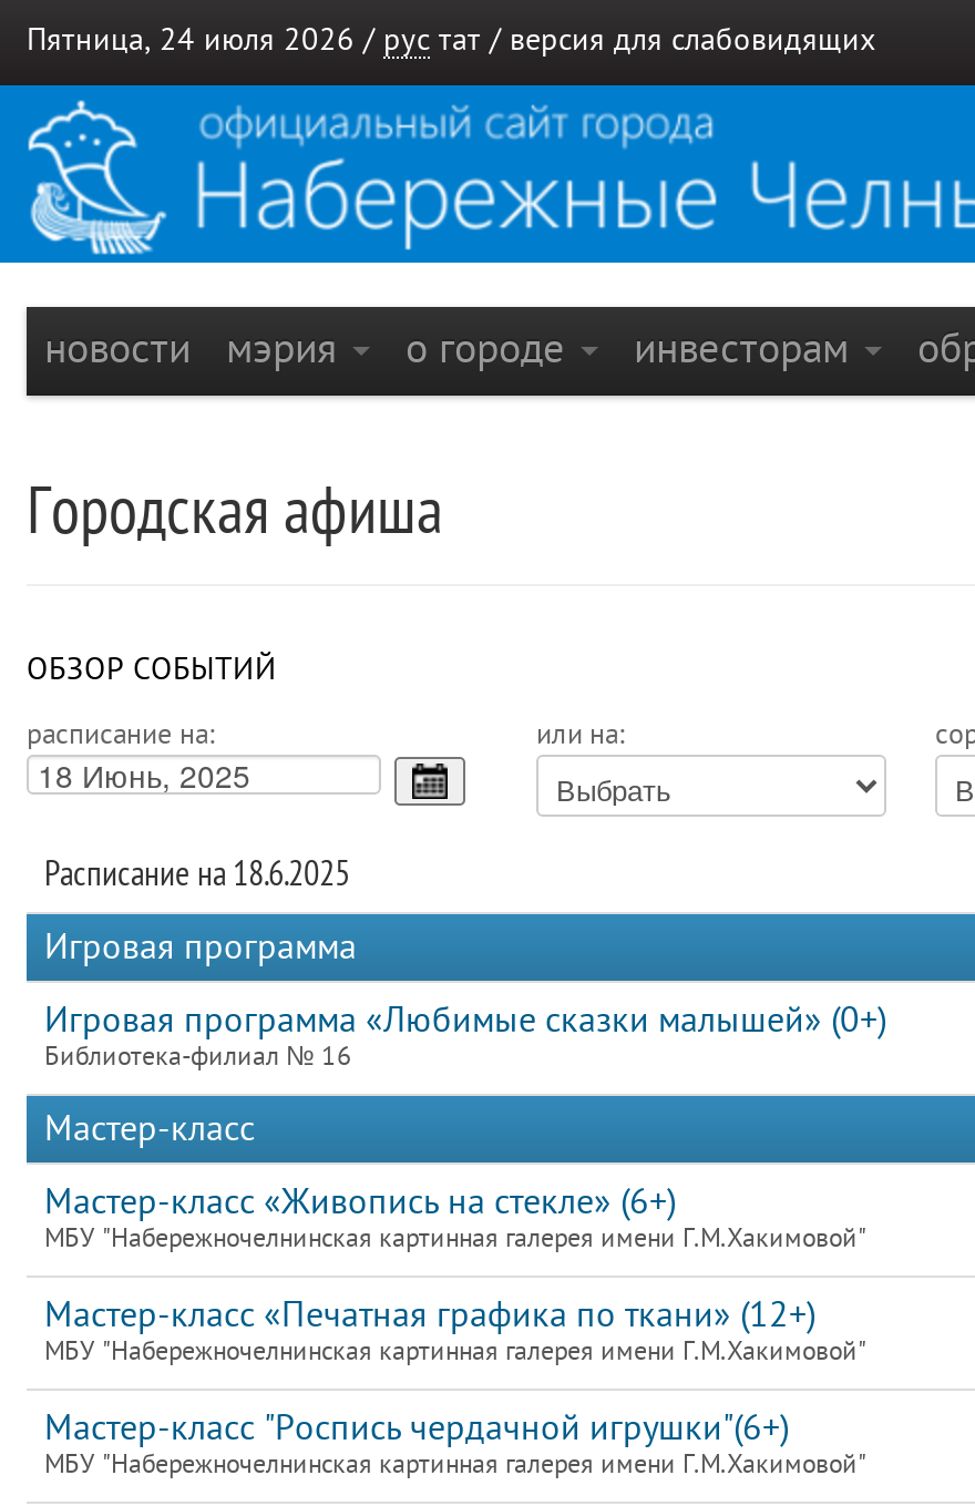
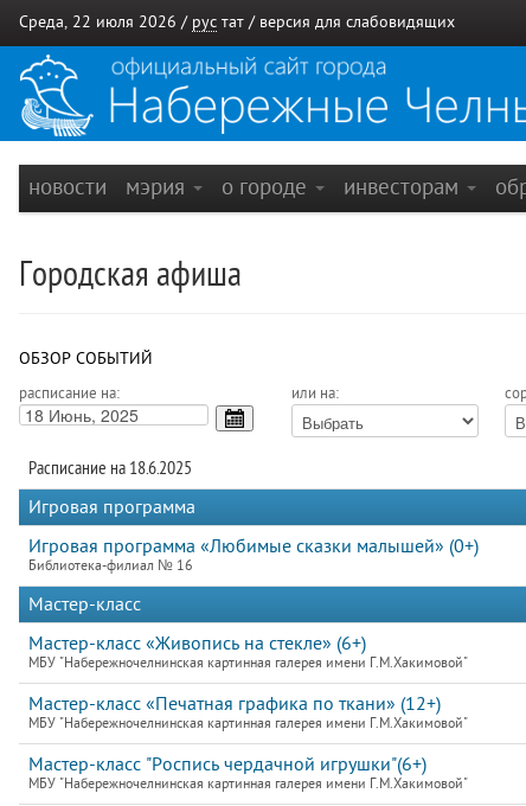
[27,23,875,57] Пятница, 24 июля 2026 / рус тат / версия для слабовидящих -> [19,13,455,31] Среда, 22 июля 2026 / рус тат / версия для слабовидящих

